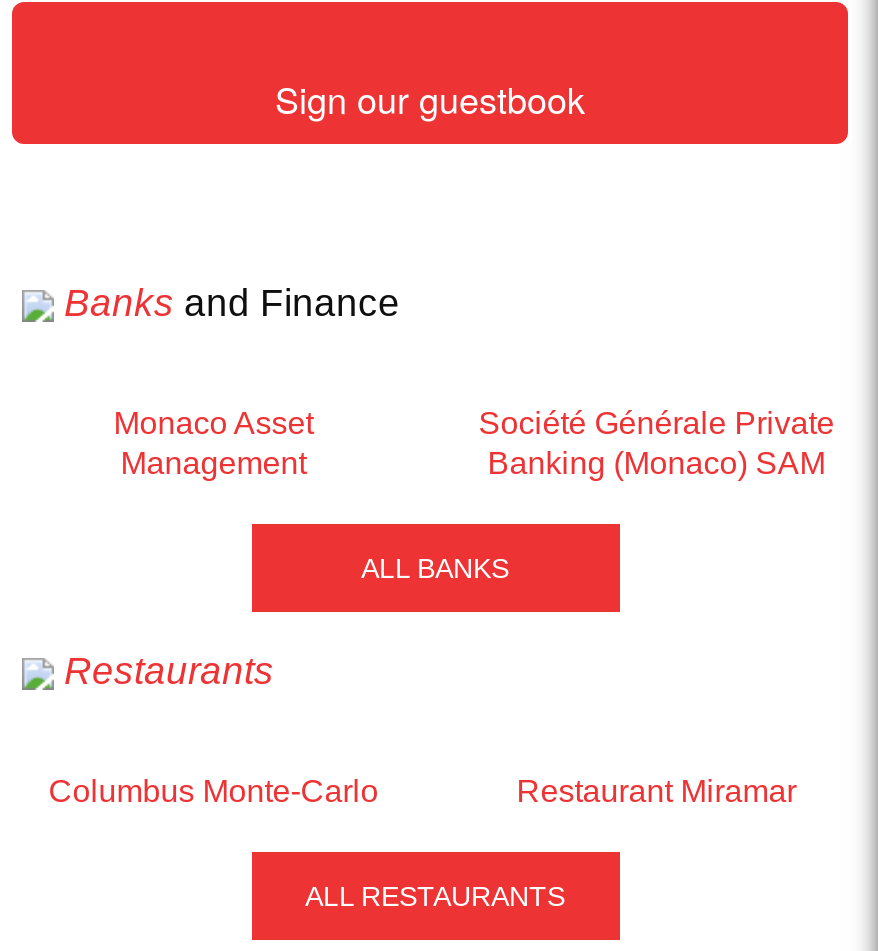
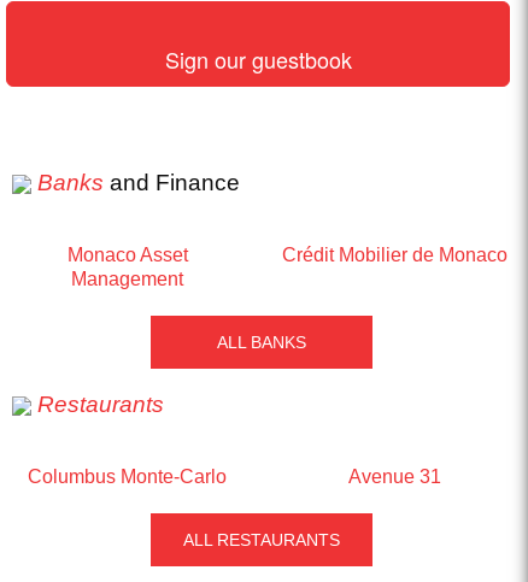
[478,406,834,480] Société Générale Private | Banking (Monaco) SAM -> [282,244,507,265] Crédit Mobilier de Monaco
[516,774,796,808] Restaurant Miramar -> [348,466,441,487] Avenue 31

